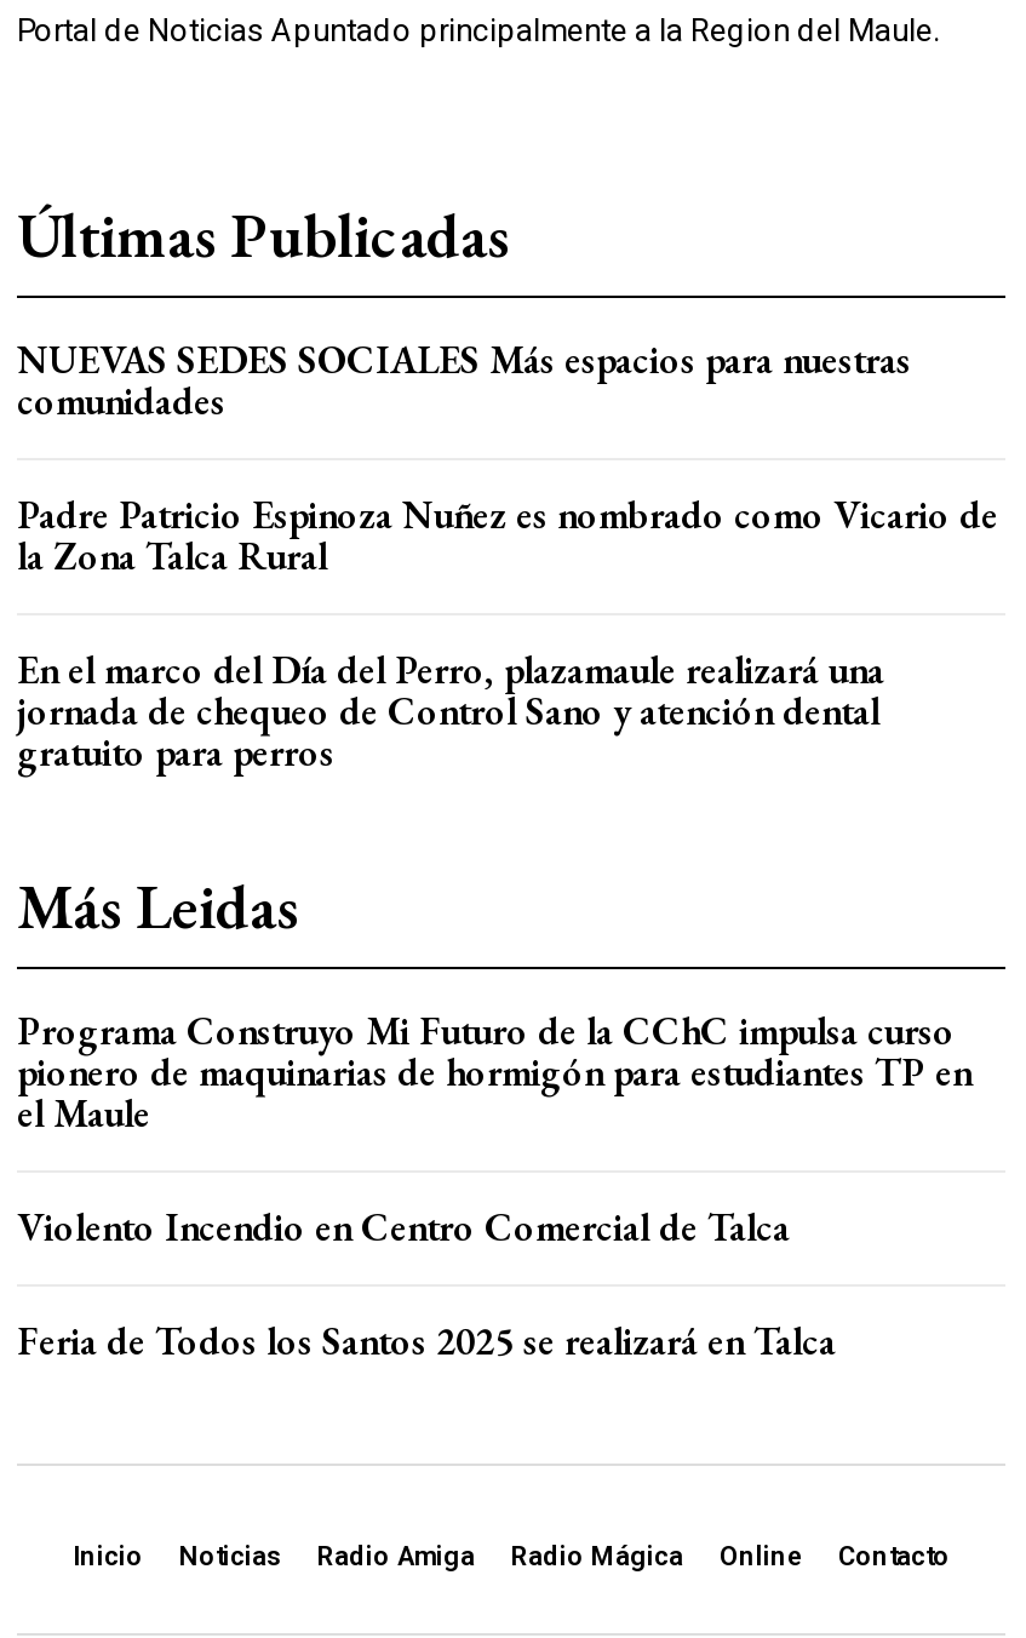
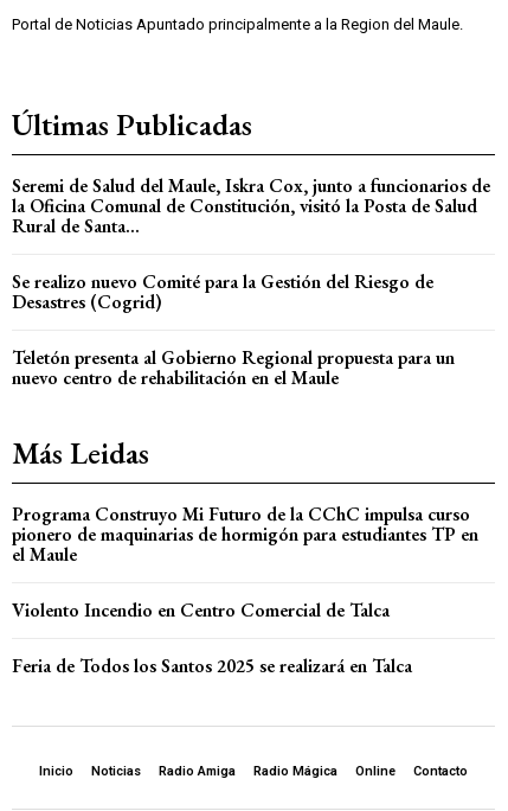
[17,334,911,426] NUEVAS SEDES SOCIALES Más espacios para nuestras | comunidades -> [12,173,490,238] Seremi de Salud del Maule, Iskra Cox, junto a funcionarios de | la Oficina Comunal de Constitución, visitó la Posta de Salud | Rural de Santa...
[17,489,998,581] Padre Patricio Espinoza Nuñez es nombrado como Vicario de | la Zona Talca Rural -> [12,269,433,314] Se realizo nuevo Comité para la Gestión del Riesgo de | Desastres (Cogrid)
[17,644,884,777] En el marco del Día del Perro, plazamaule realizará una | jornada de chequeo de Control Sano y atención dental | gratuito para perros -> [12,345,455,390] Teletón presenta al Gobierno Regional propuesta para un | nuevo centro de rehabilitación en el Maule

